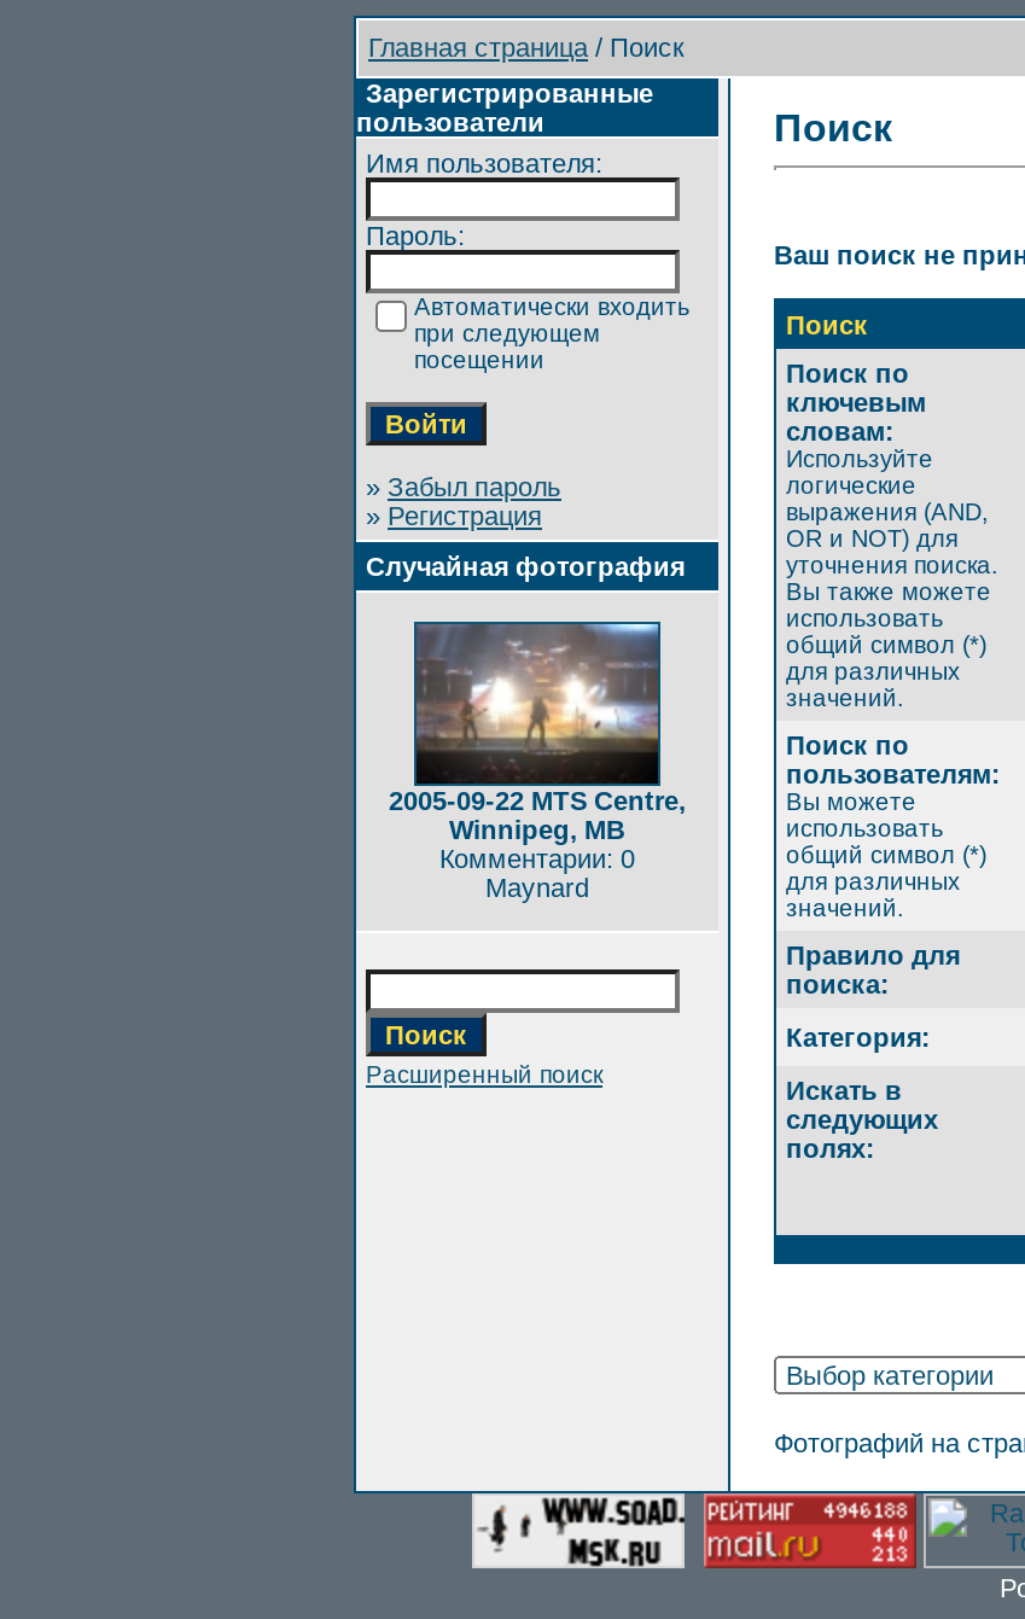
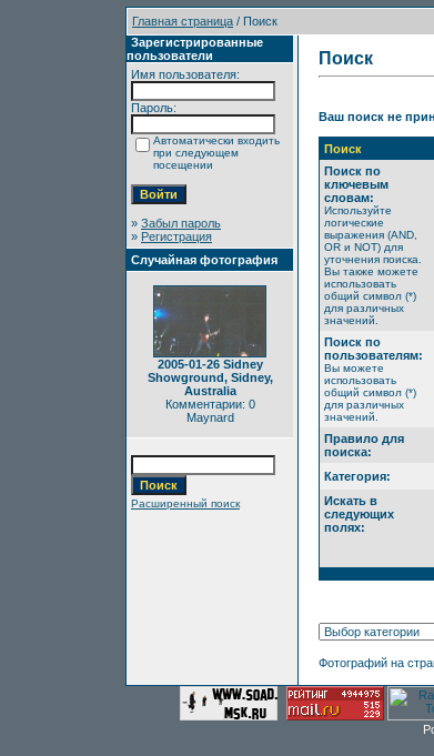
[389,622,686,844] [image] | 2005-09-22 MTS Centre, | Winnipeg, MB -> [147,285,272,397] [image] | 2005-01-26 Sidney | Showground, Sidney, | Australia

